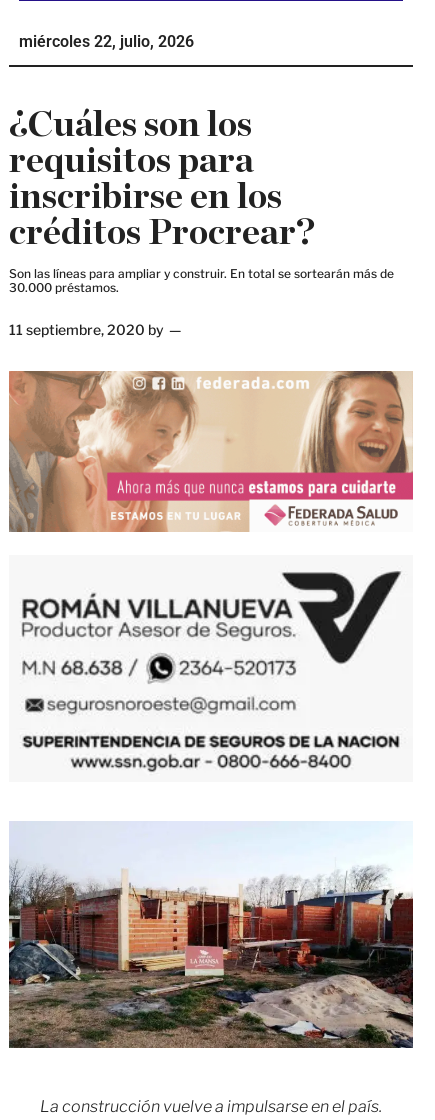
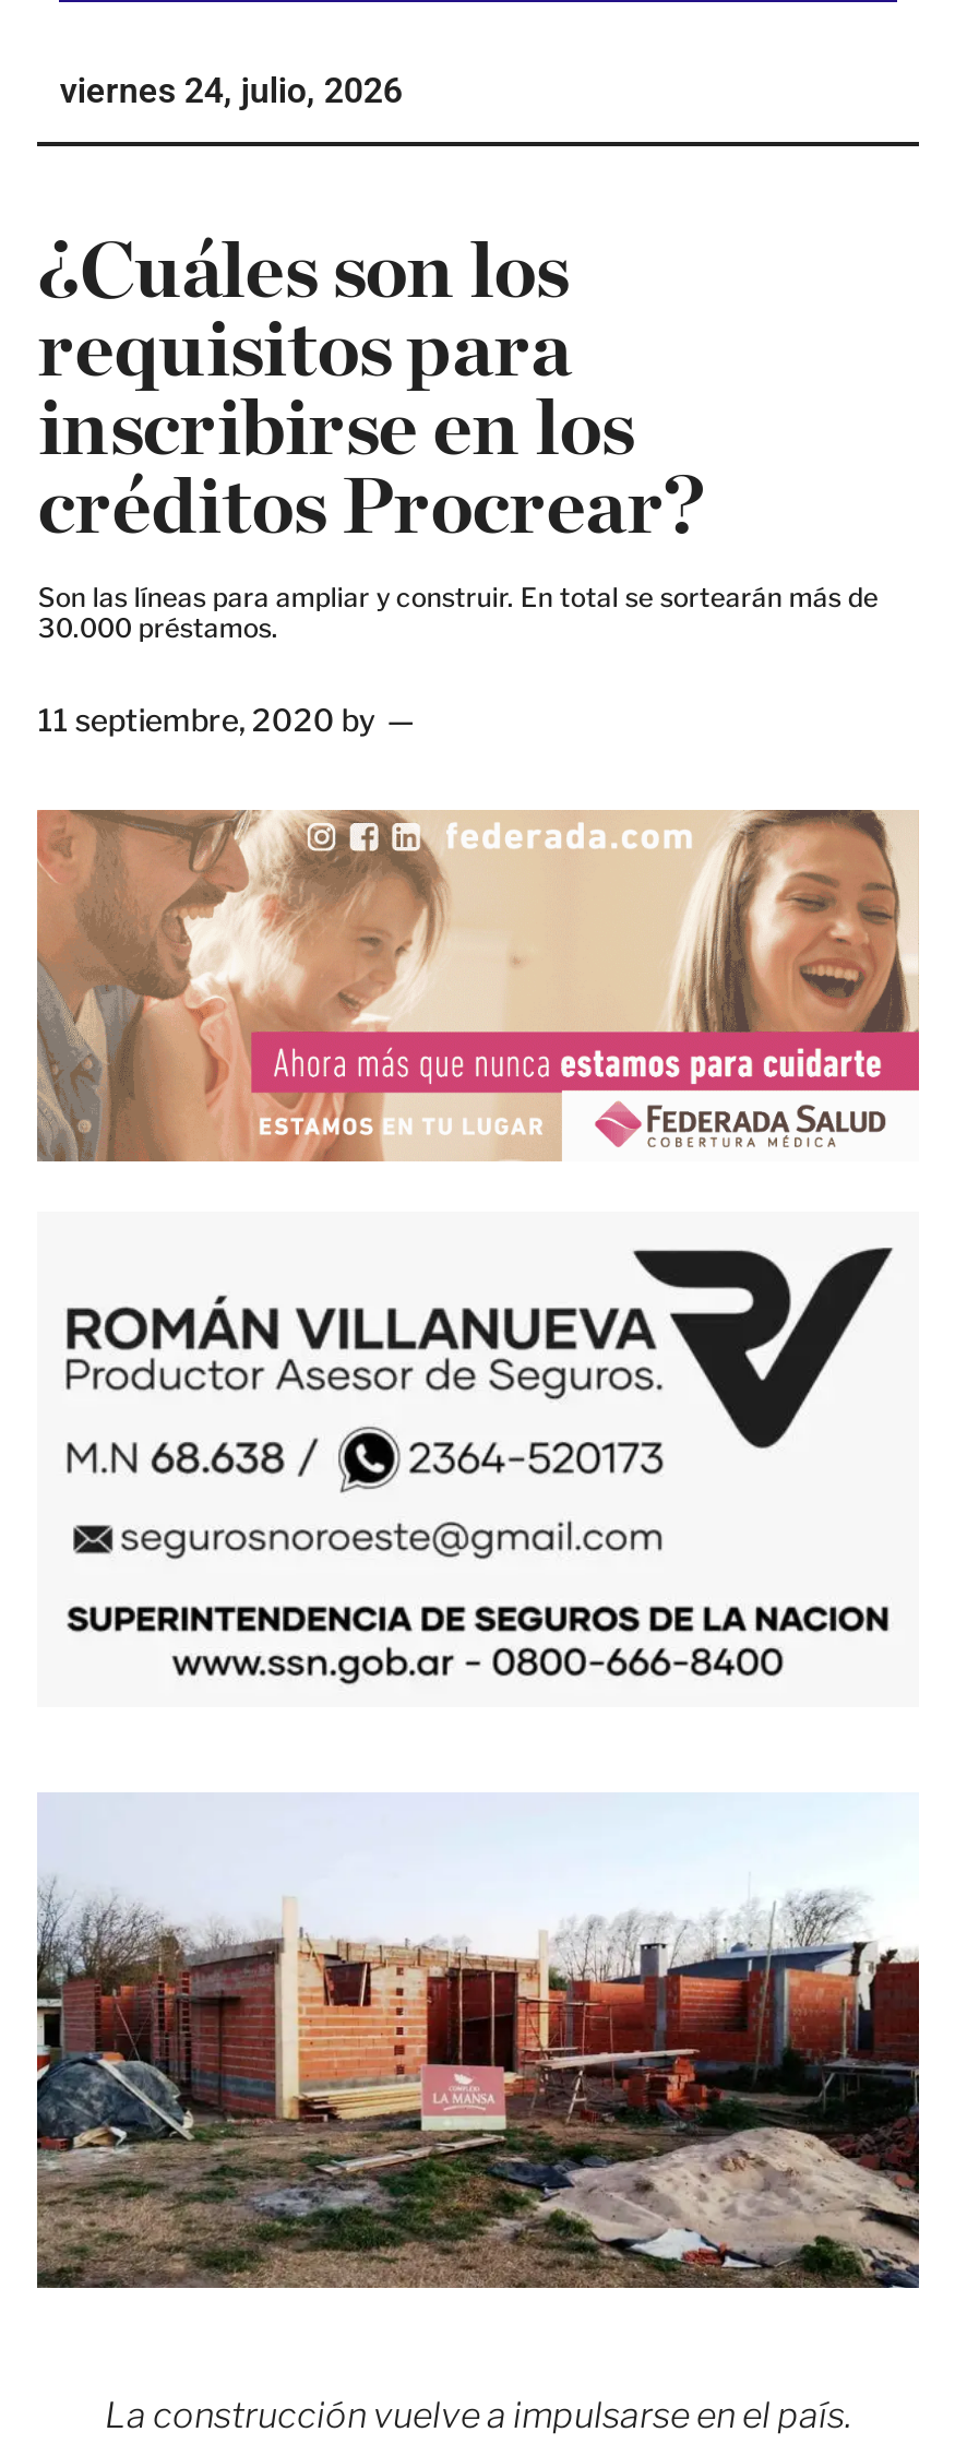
[19,32,194,51] miércoles 22, julio, 2026 -> [60,69,403,110] viernes 24, julio, 2026

